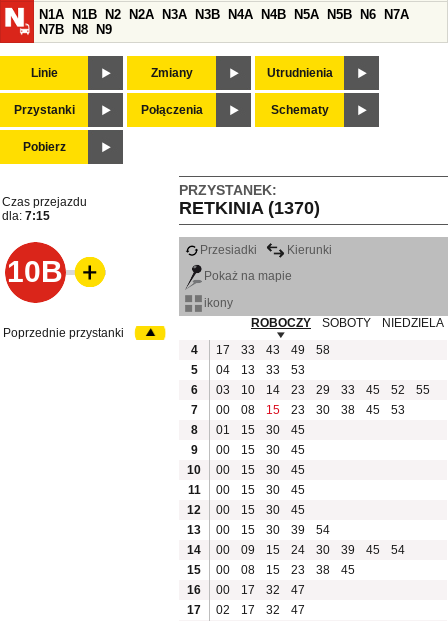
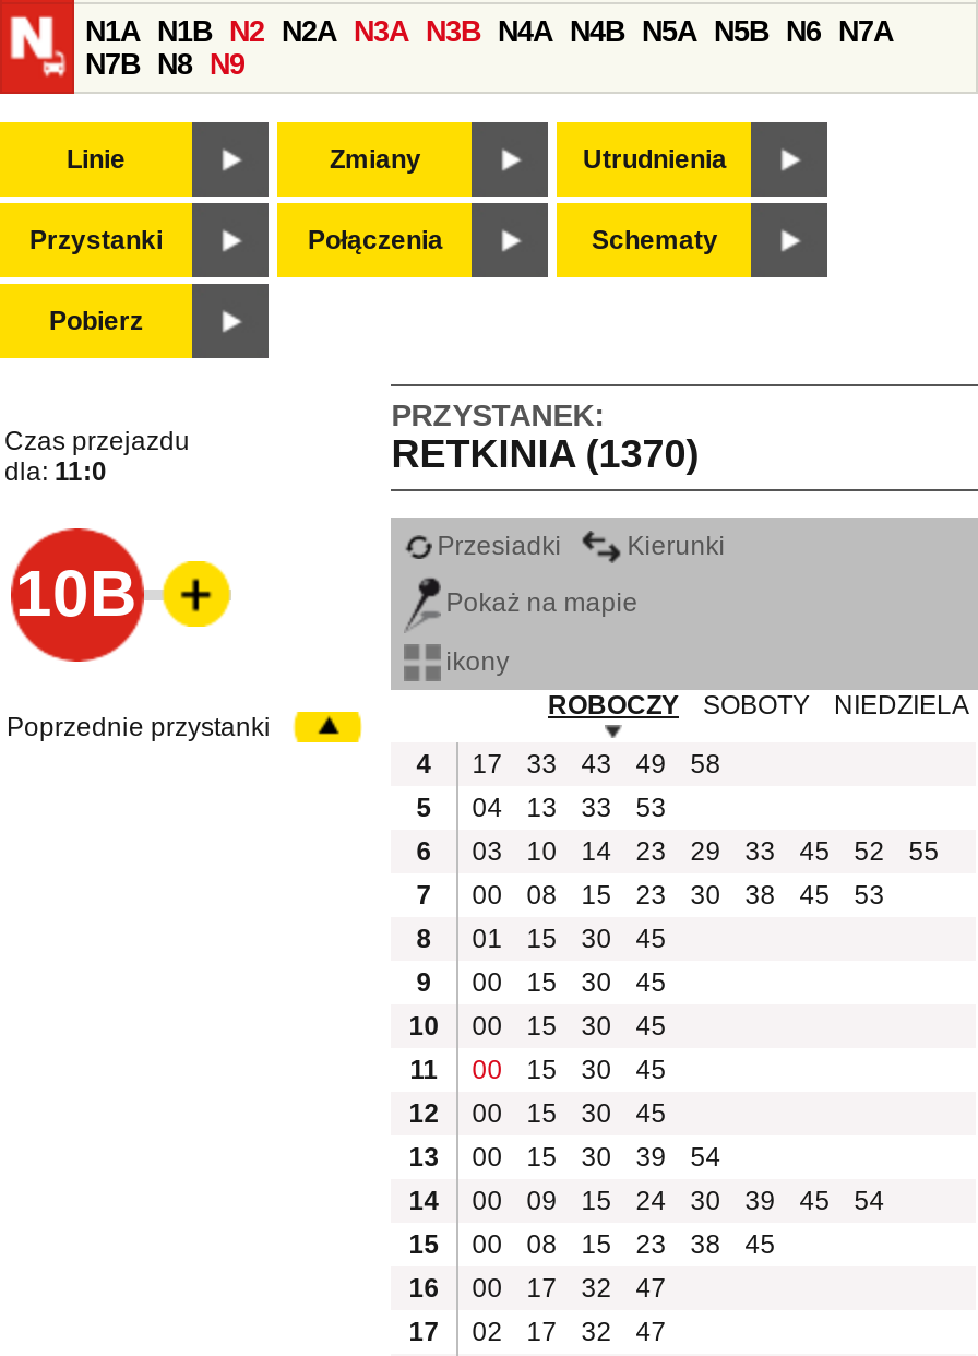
[2,209,50,223] dla: 7:15 -> [4,457,107,487] dla: 11:0

